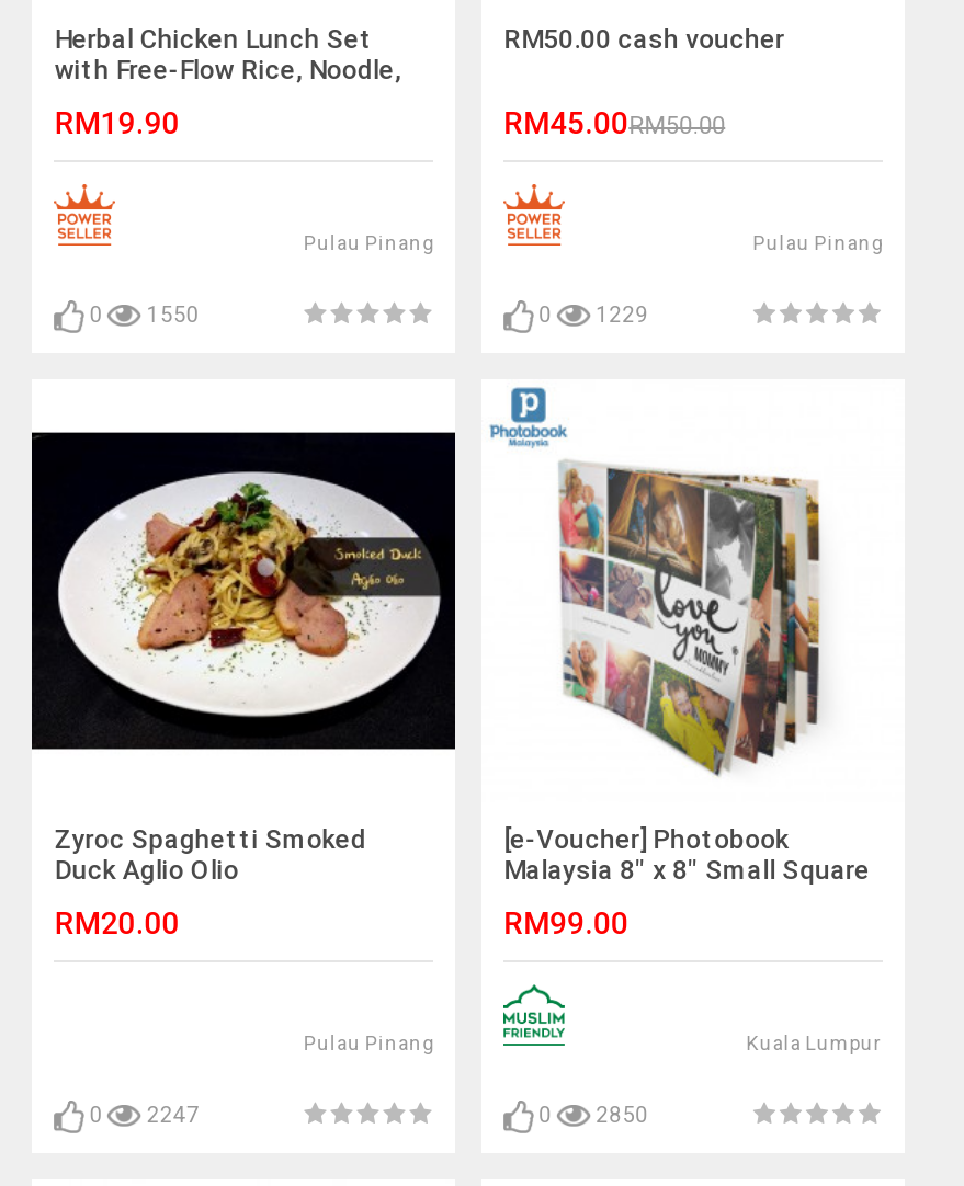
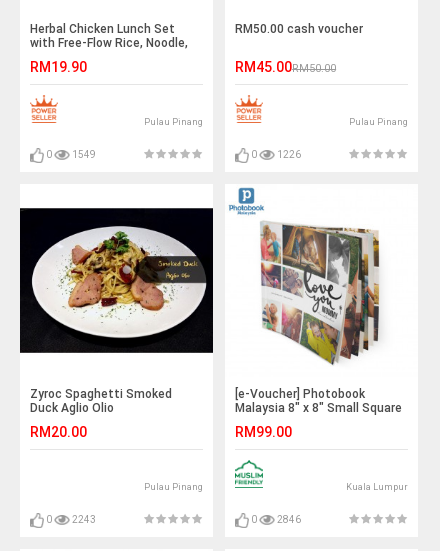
[85,303,199,327] 0 1550 -> [44,149,96,160] 0 1549
[534,303,648,327] 0 1229 -> [249,149,301,160] 0 1226
[85,1102,199,1126] 0 2247 -> [44,514,96,525] 0 2243
[534,1102,648,1126] 0 2850 -> [249,514,301,525] 0 2846

